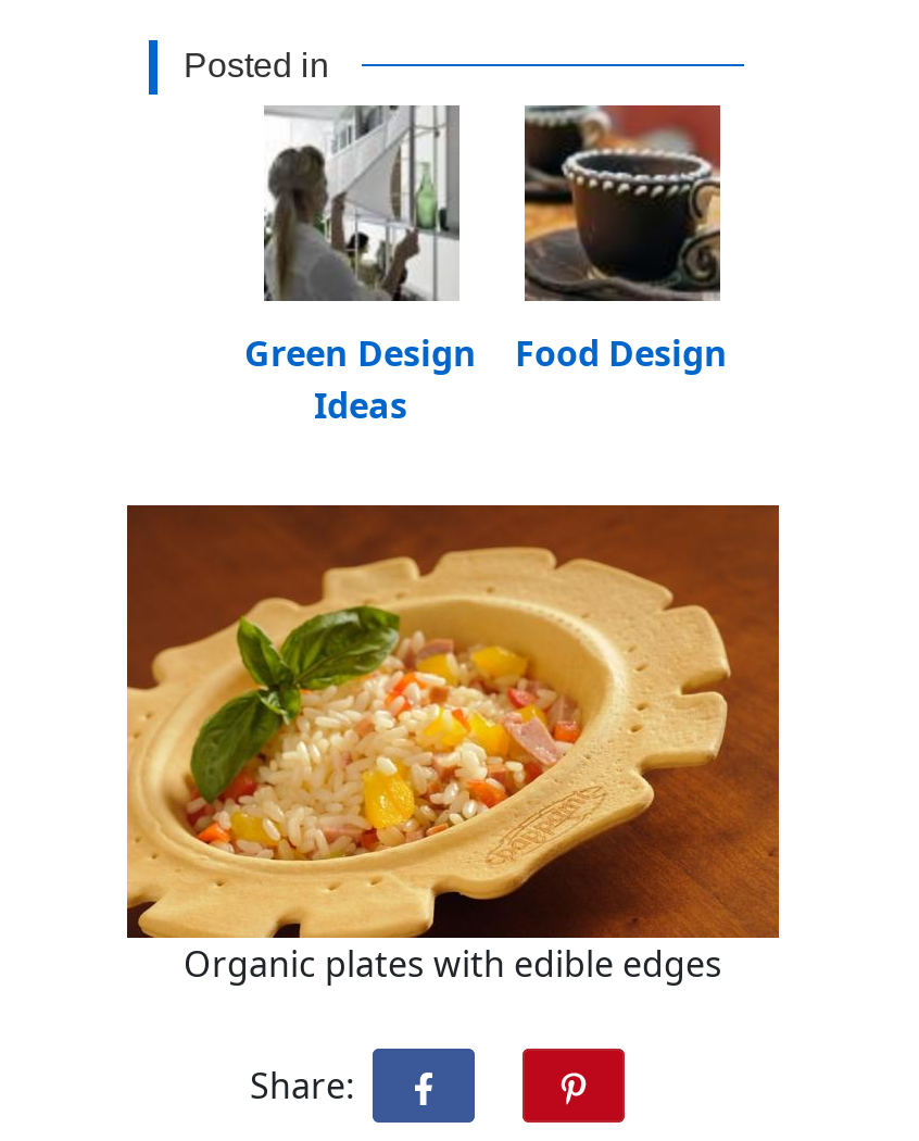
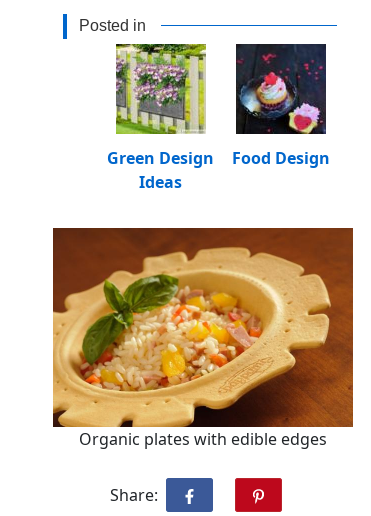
[262,105,459,303] [image] -> [115,43,207,135] [image]
[523,103,722,303] [image] -> [235,43,327,135] [image]

